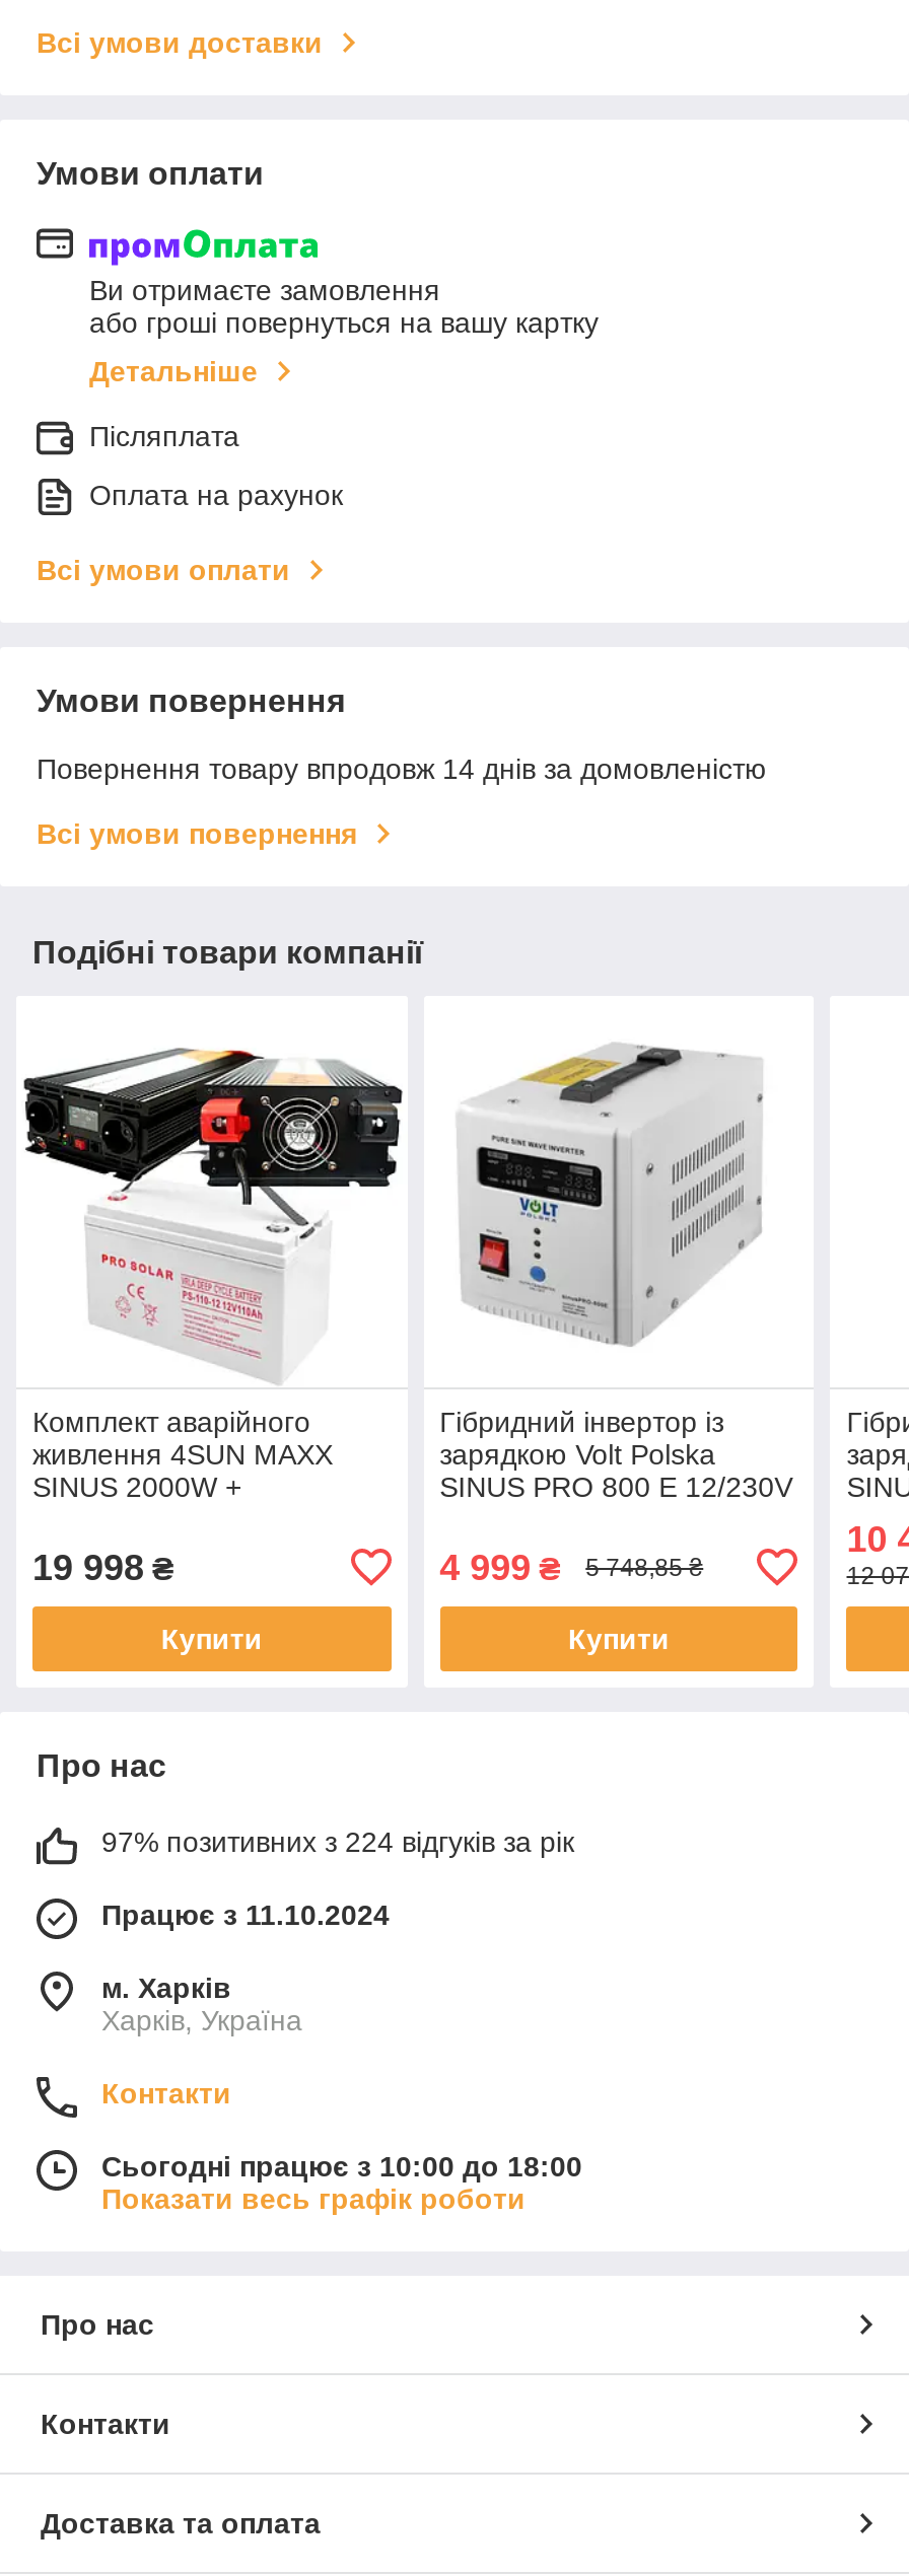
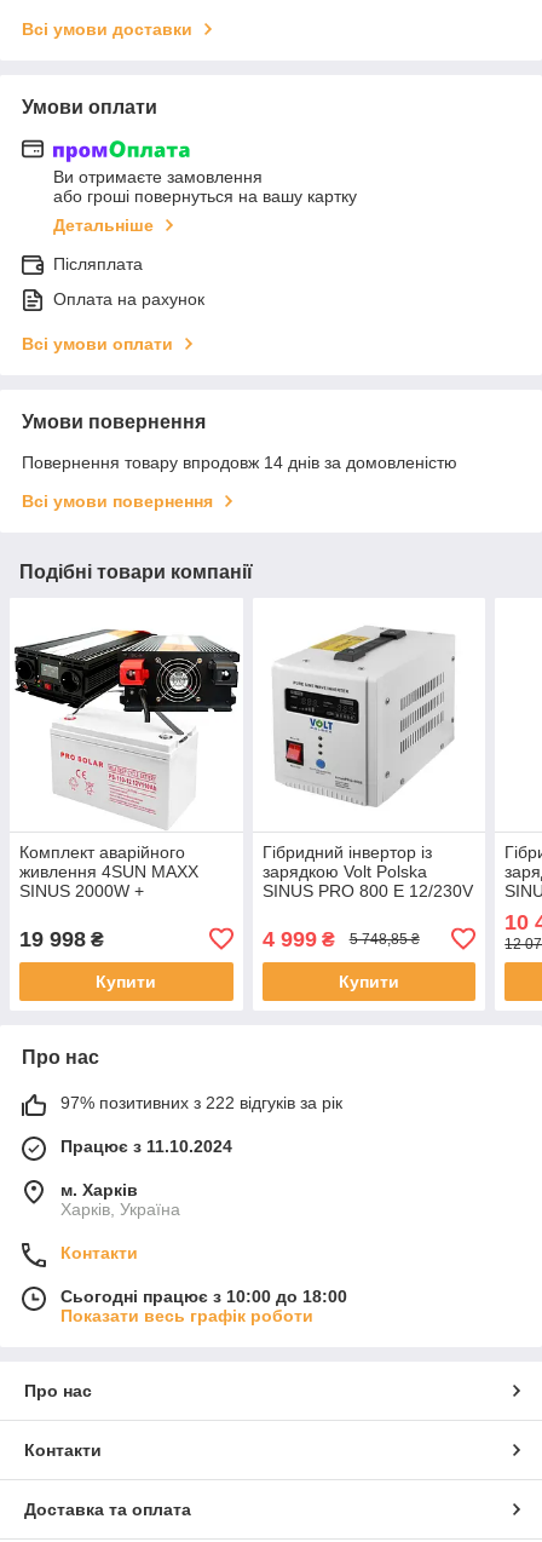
[101,1825,574,1858] 97% позитивних з 224 відгуків за рік -> [60,1093,342,1112] 97% позитивних з 222 відгуків за рік

